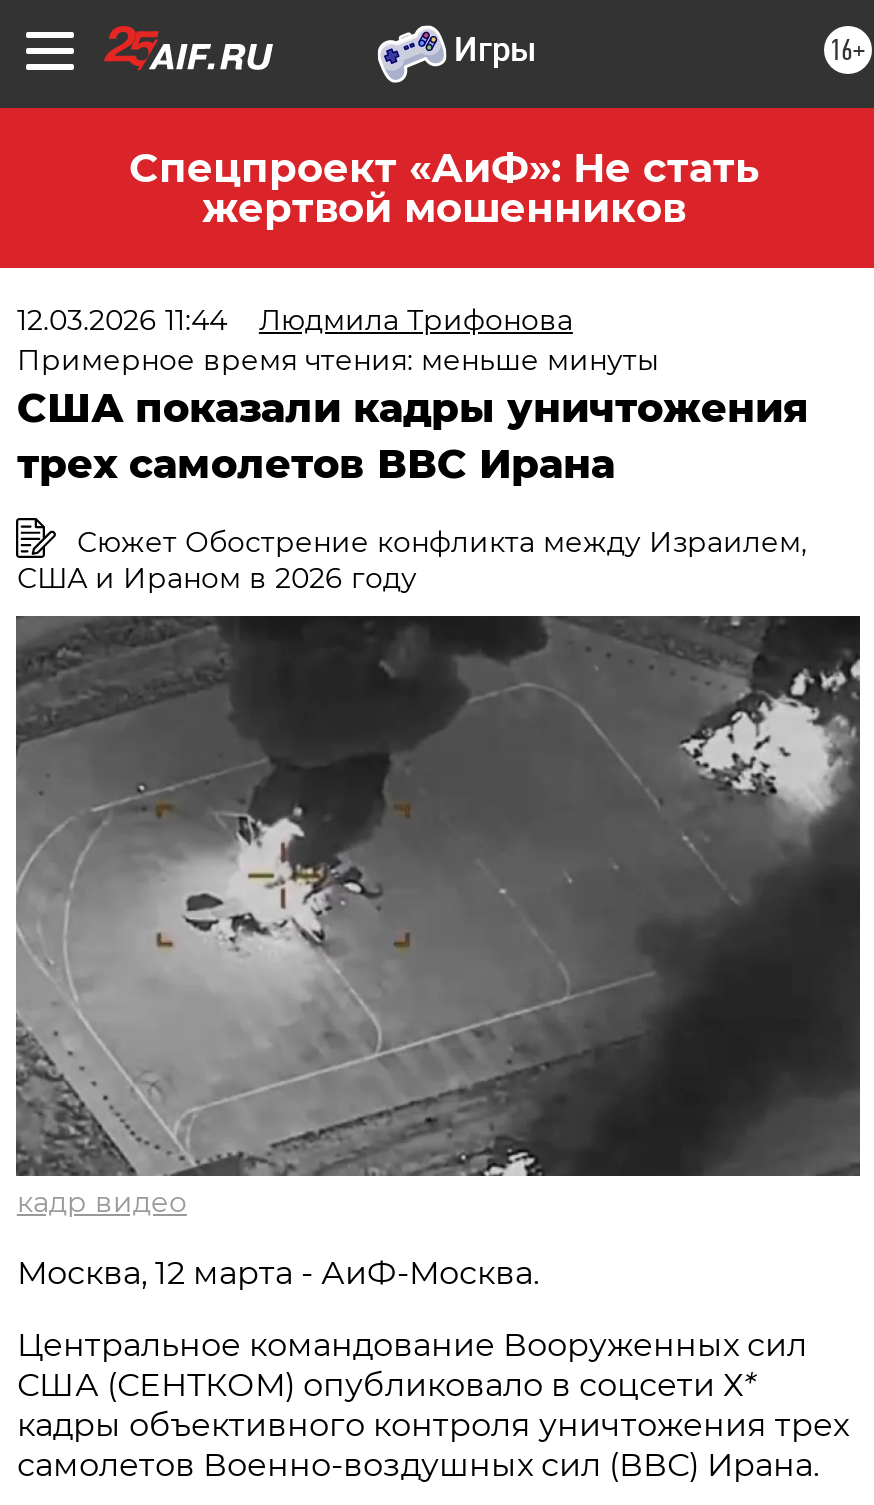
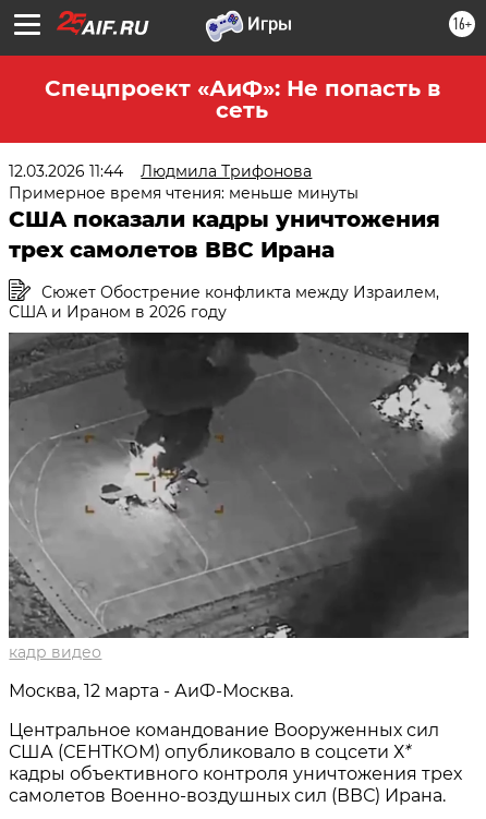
[129,144,759,232] Спецпроект «АиФ»: Не стать | жертвой мошенников -> [44,75,440,123] Спецпроект «АиФ»: Не попасть в | сеть

